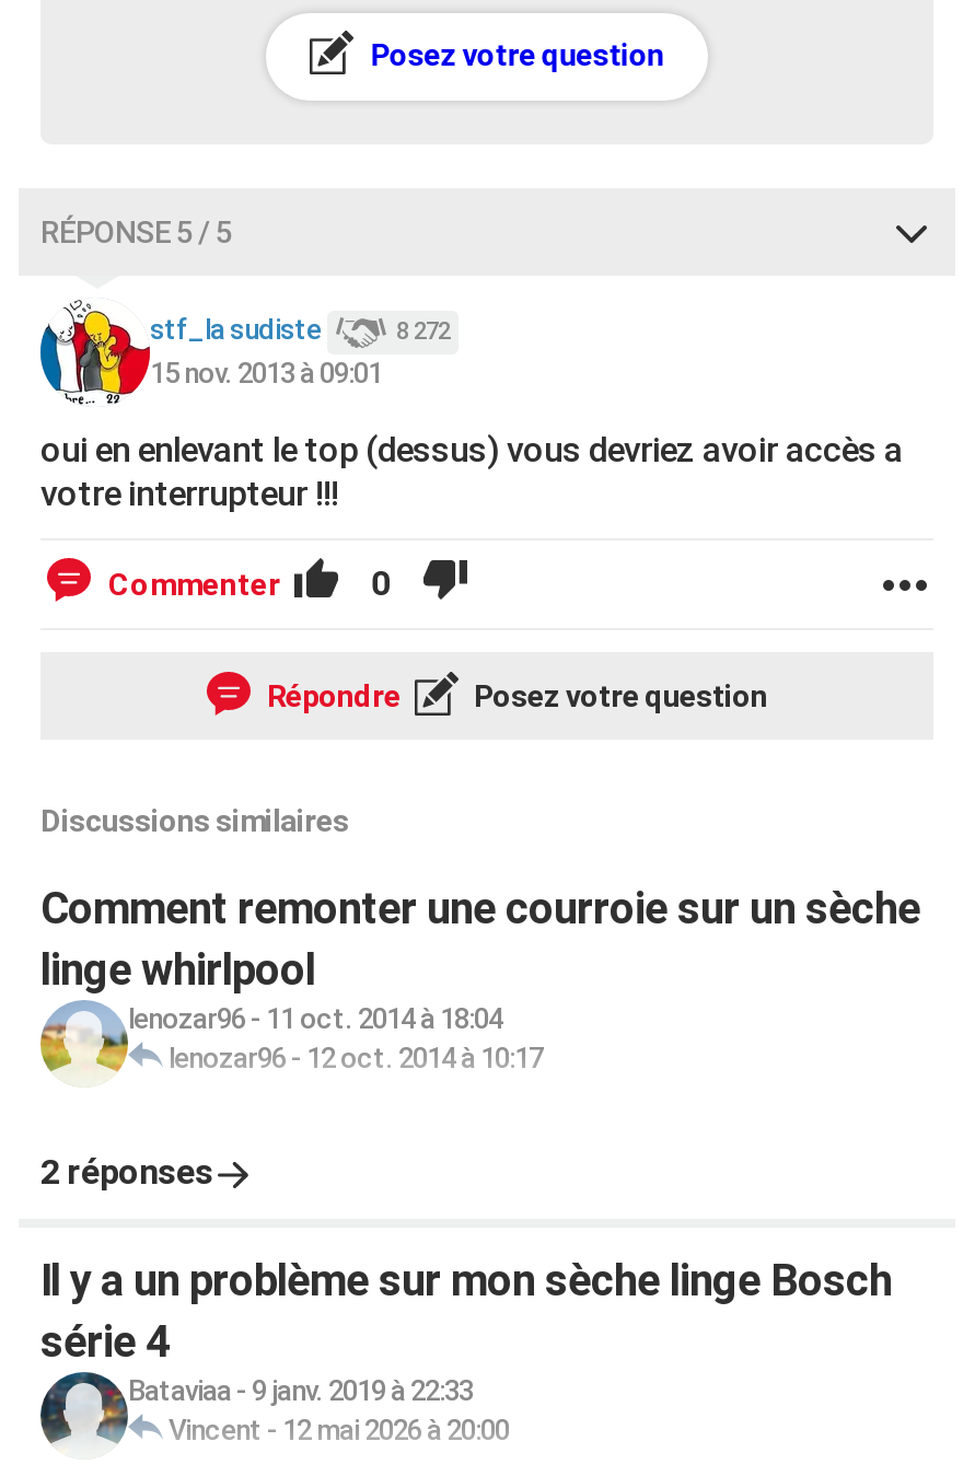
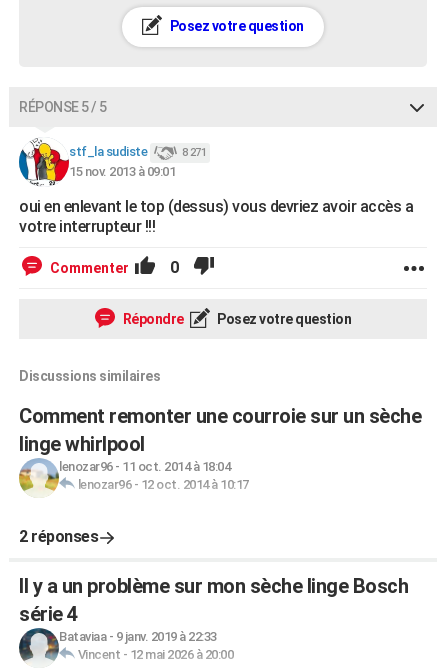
[396,317,450,346] 8 272 -> [181,146,206,159] 8 271

